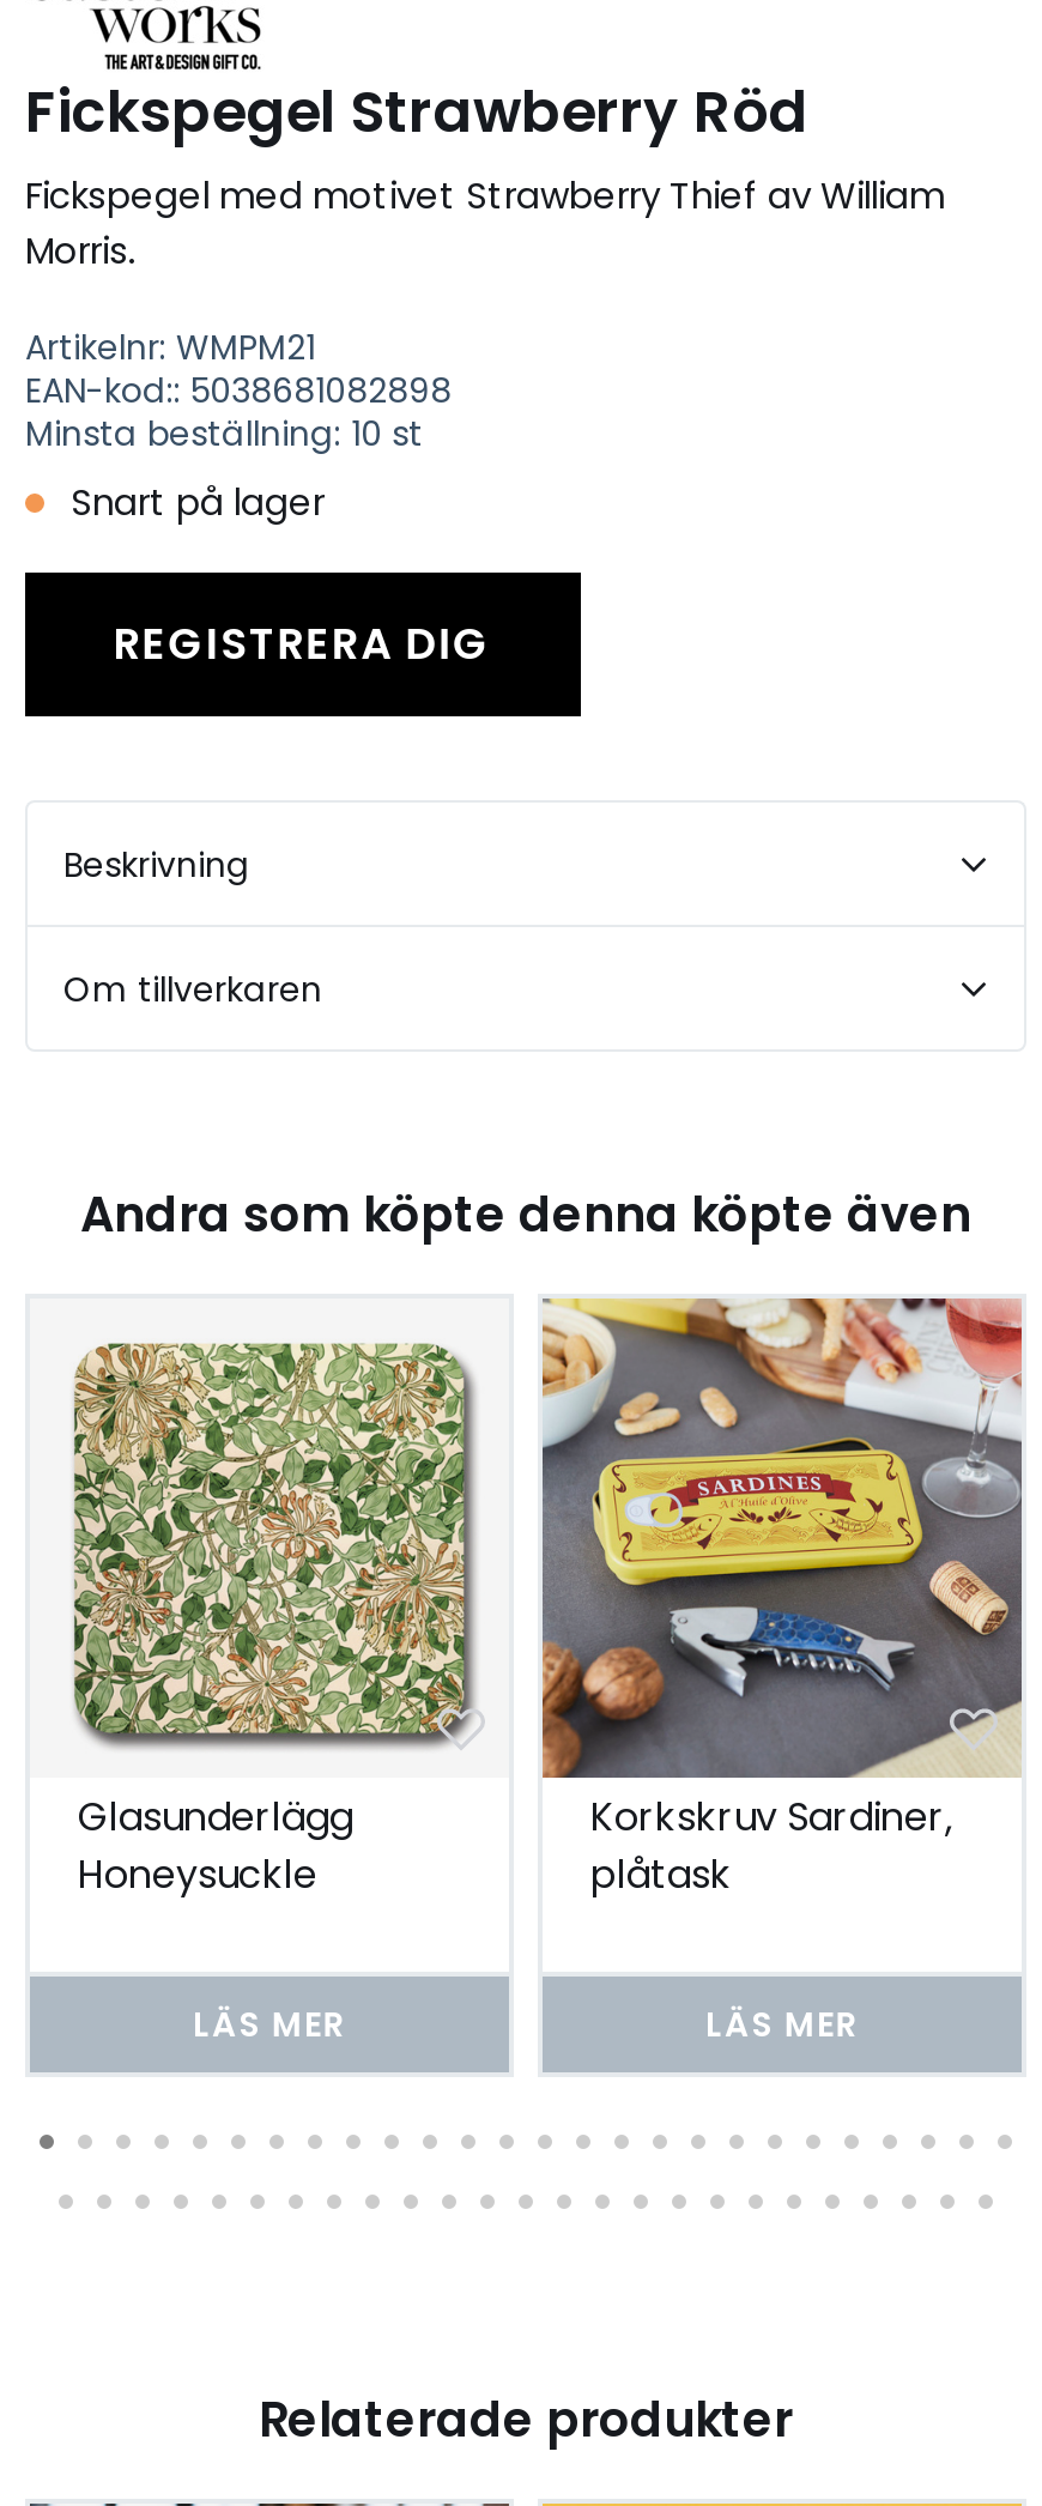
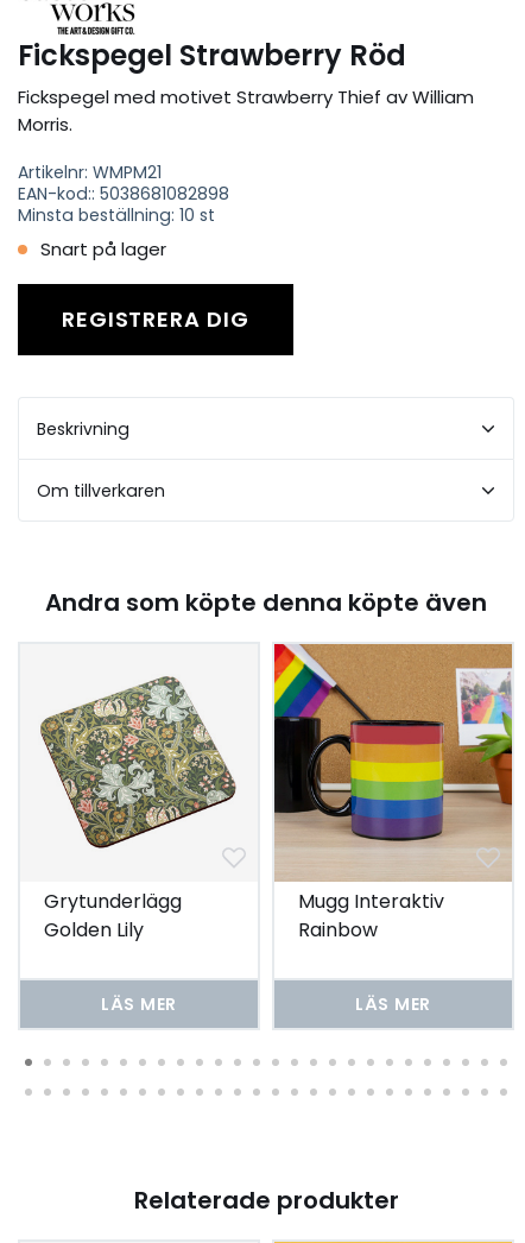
[540,1296,1024,1902] [image] | Korkskruv Sardiner, | plåtask -> [273,643,513,944] [image] | Mugg Interaktiv | Rainbow
[71,1342,475,1902] [image] | Glasunderlägg | Honeysuckle -> [40,667,240,944] [image] | Grytunderlägg | Golden Lily

